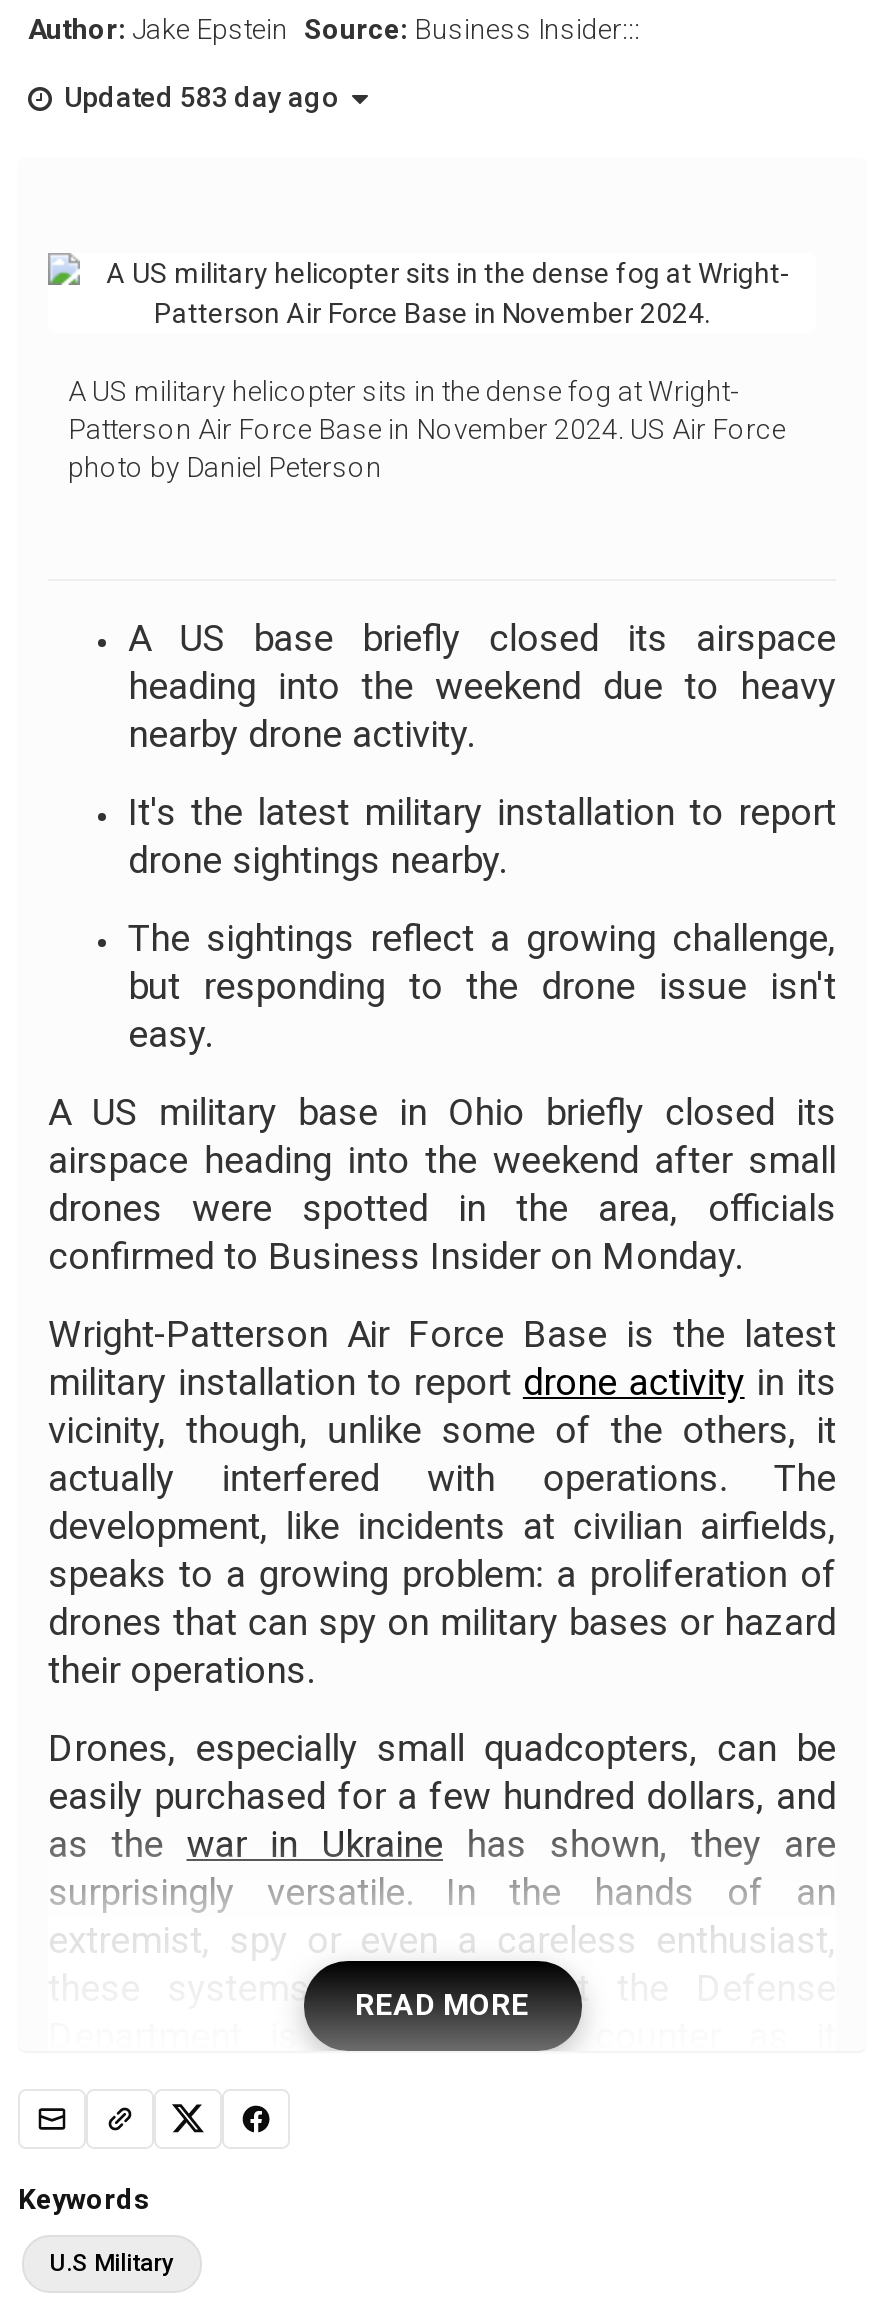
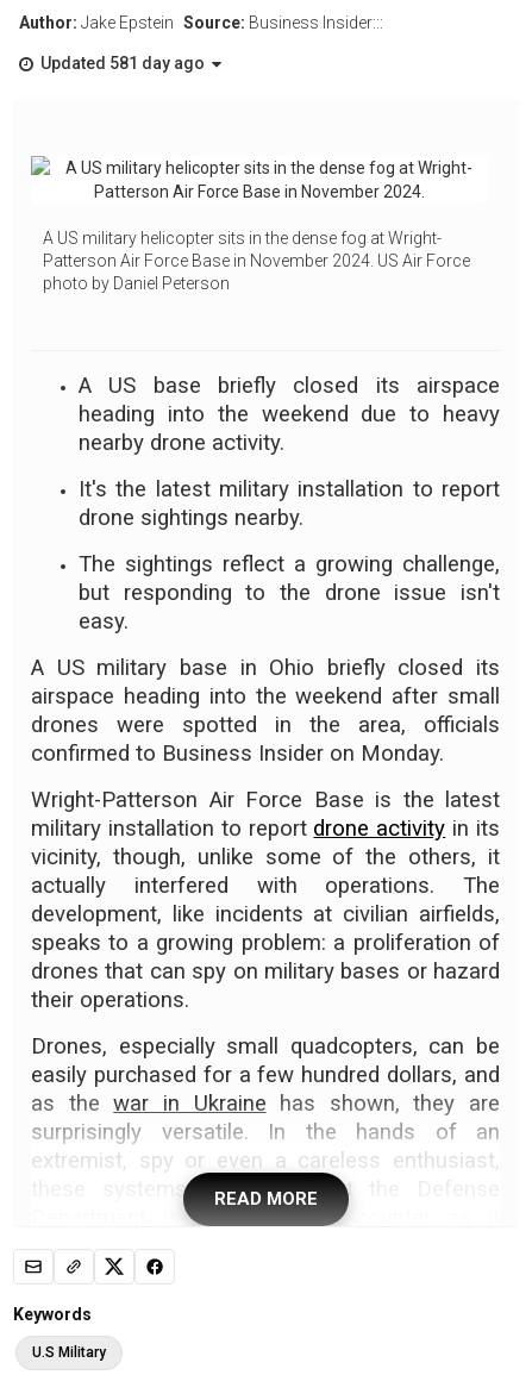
[64,81,340,113] Updated 583 day ago -> [40,54,205,73] Updated 581 day ago

